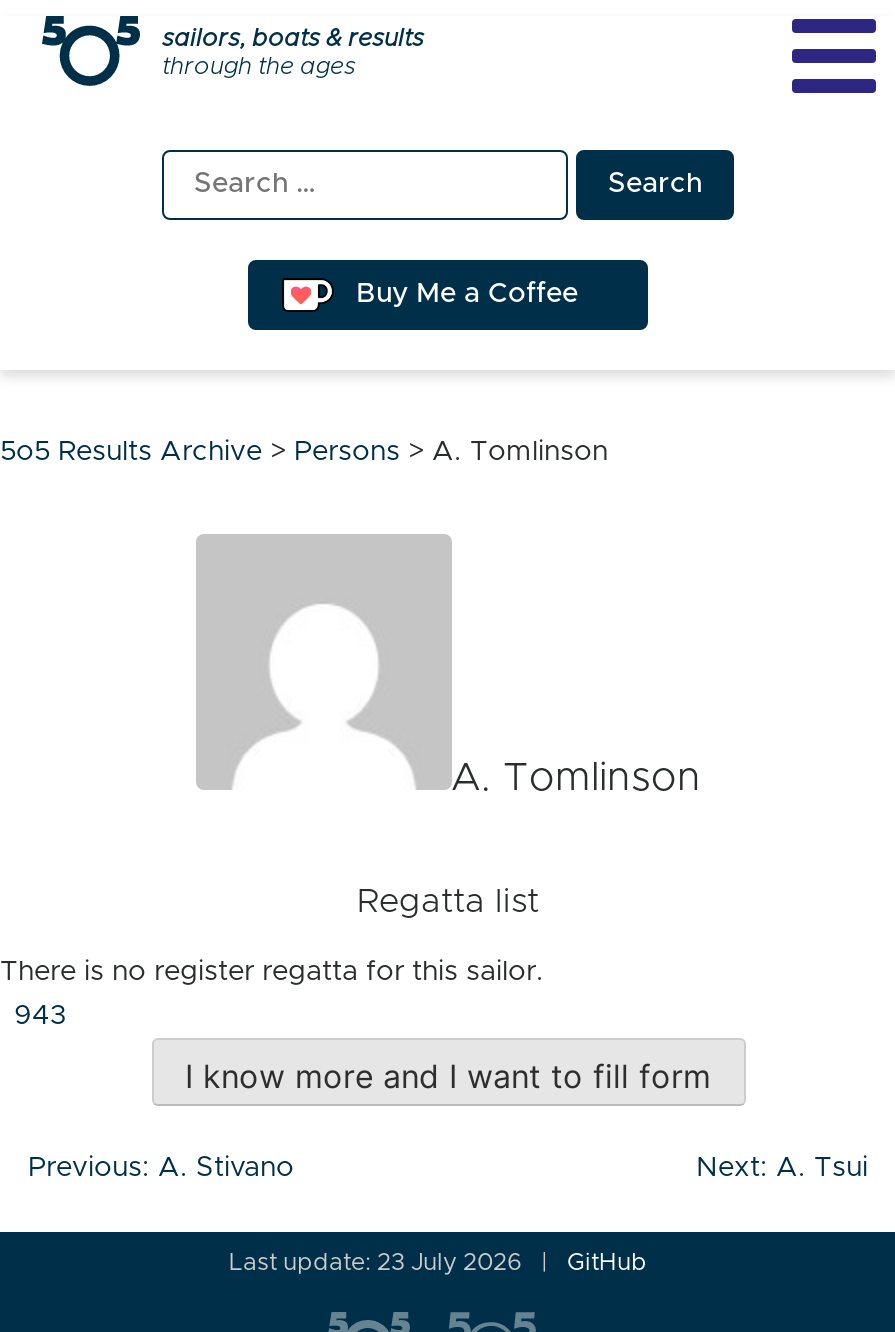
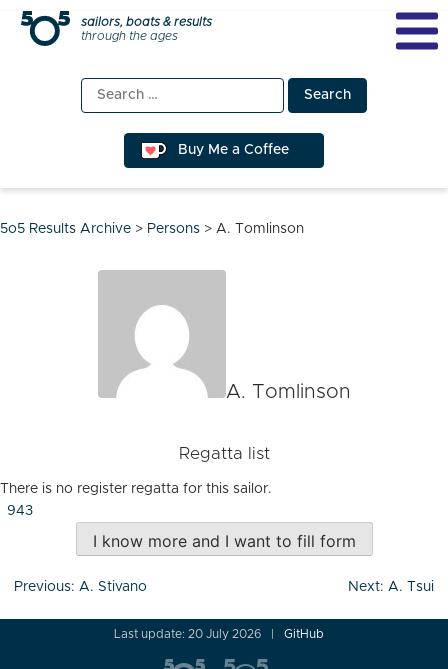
[229,1250,521,1274] Last update: 23 July 2026 -> [114,628,261,640] Last update: 20 July 2026

